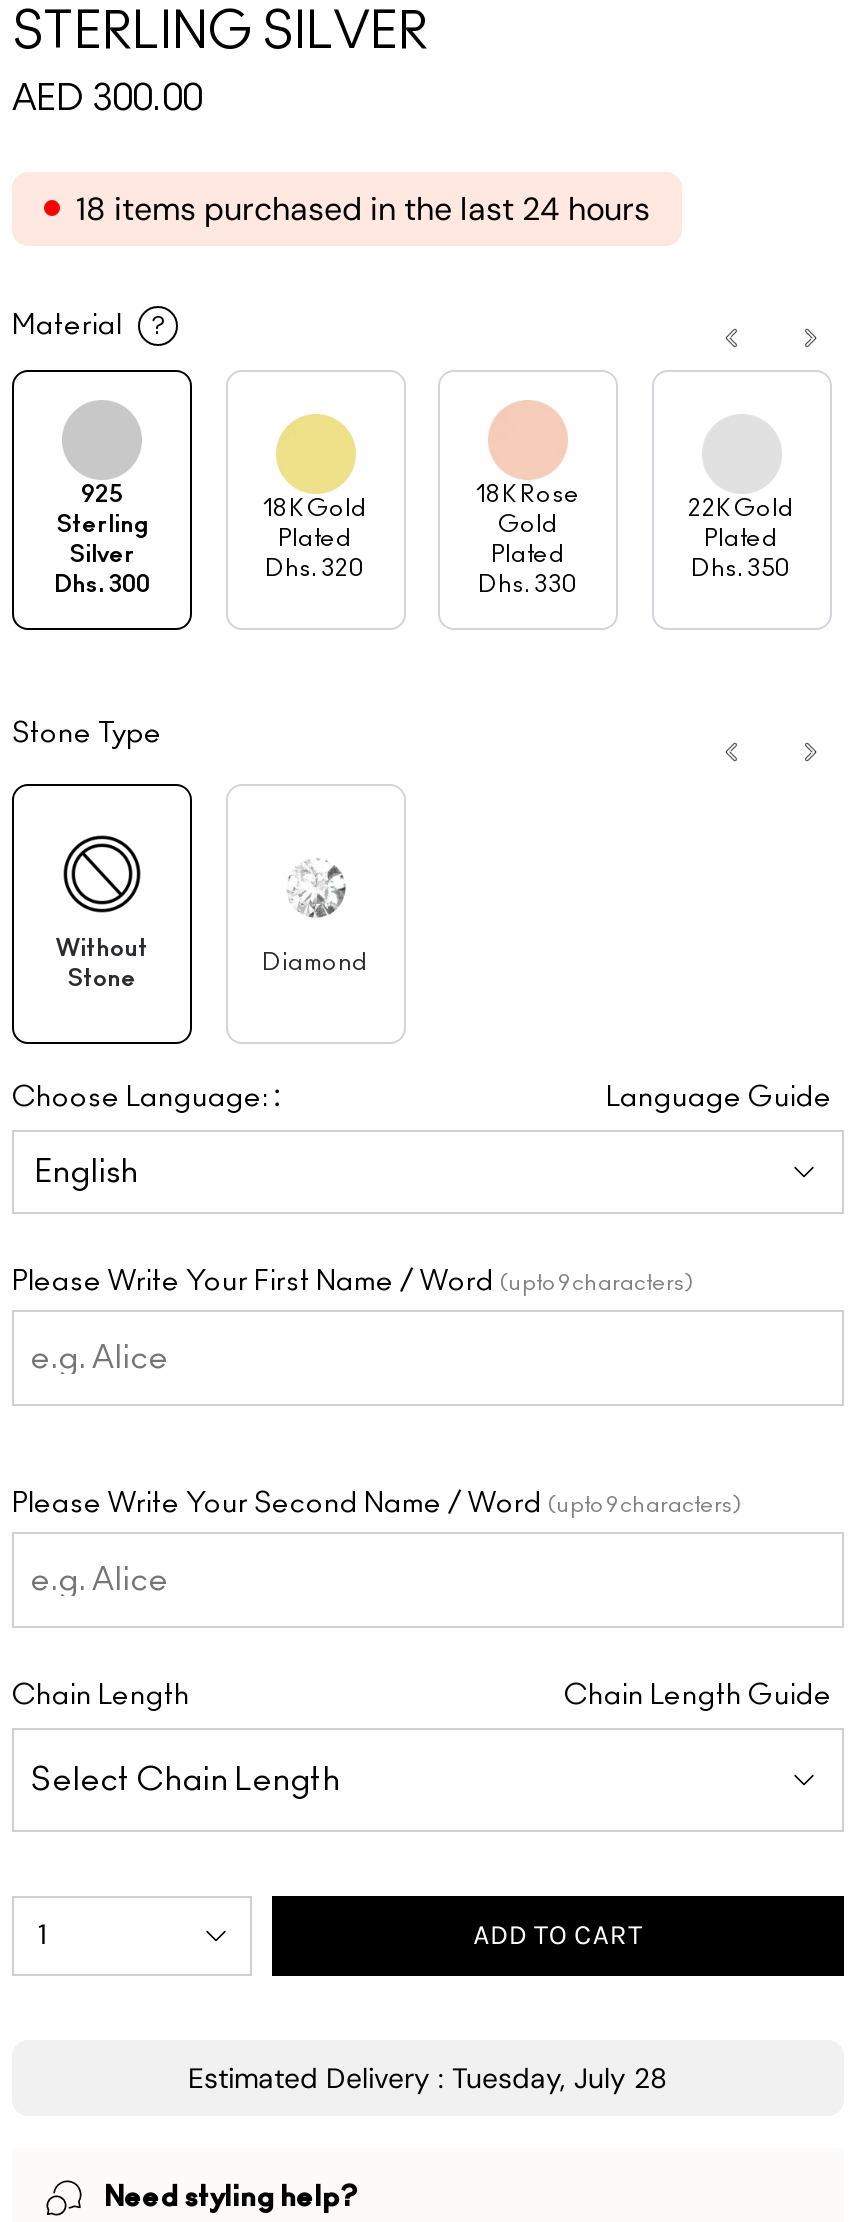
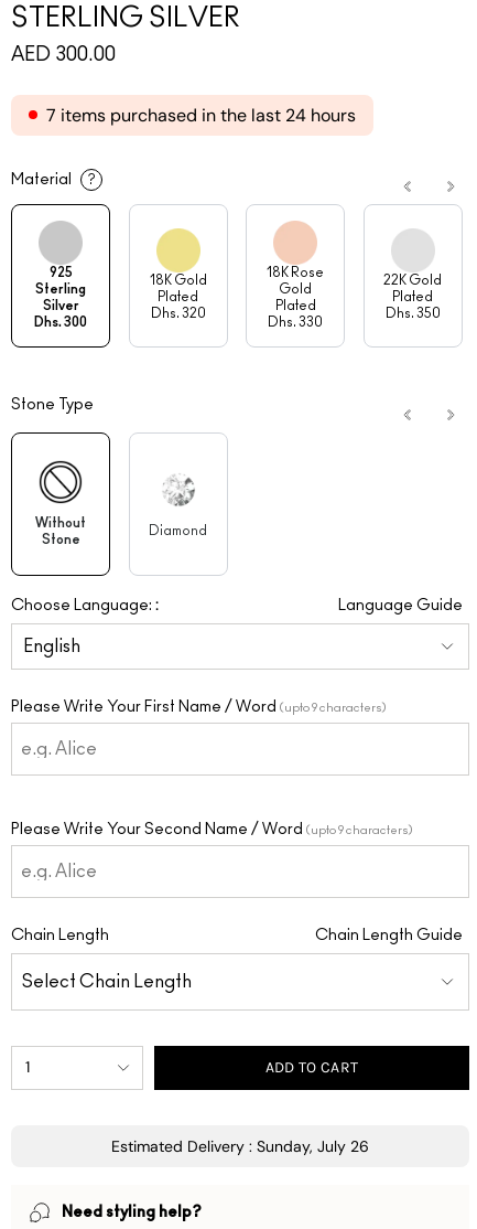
[76,187,650,229] 18 items purchased in the last 24 hours -> [46,103,356,126] 7 items purchased in the last 24 hours
[188,2059,668,2095] Estimated Delivery : Tuesday, July 28 -> [111,1136,369,1156] Estimated Delivery : Sunday, July 26

